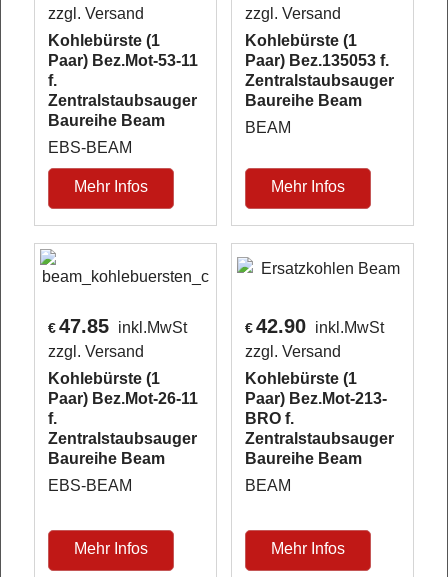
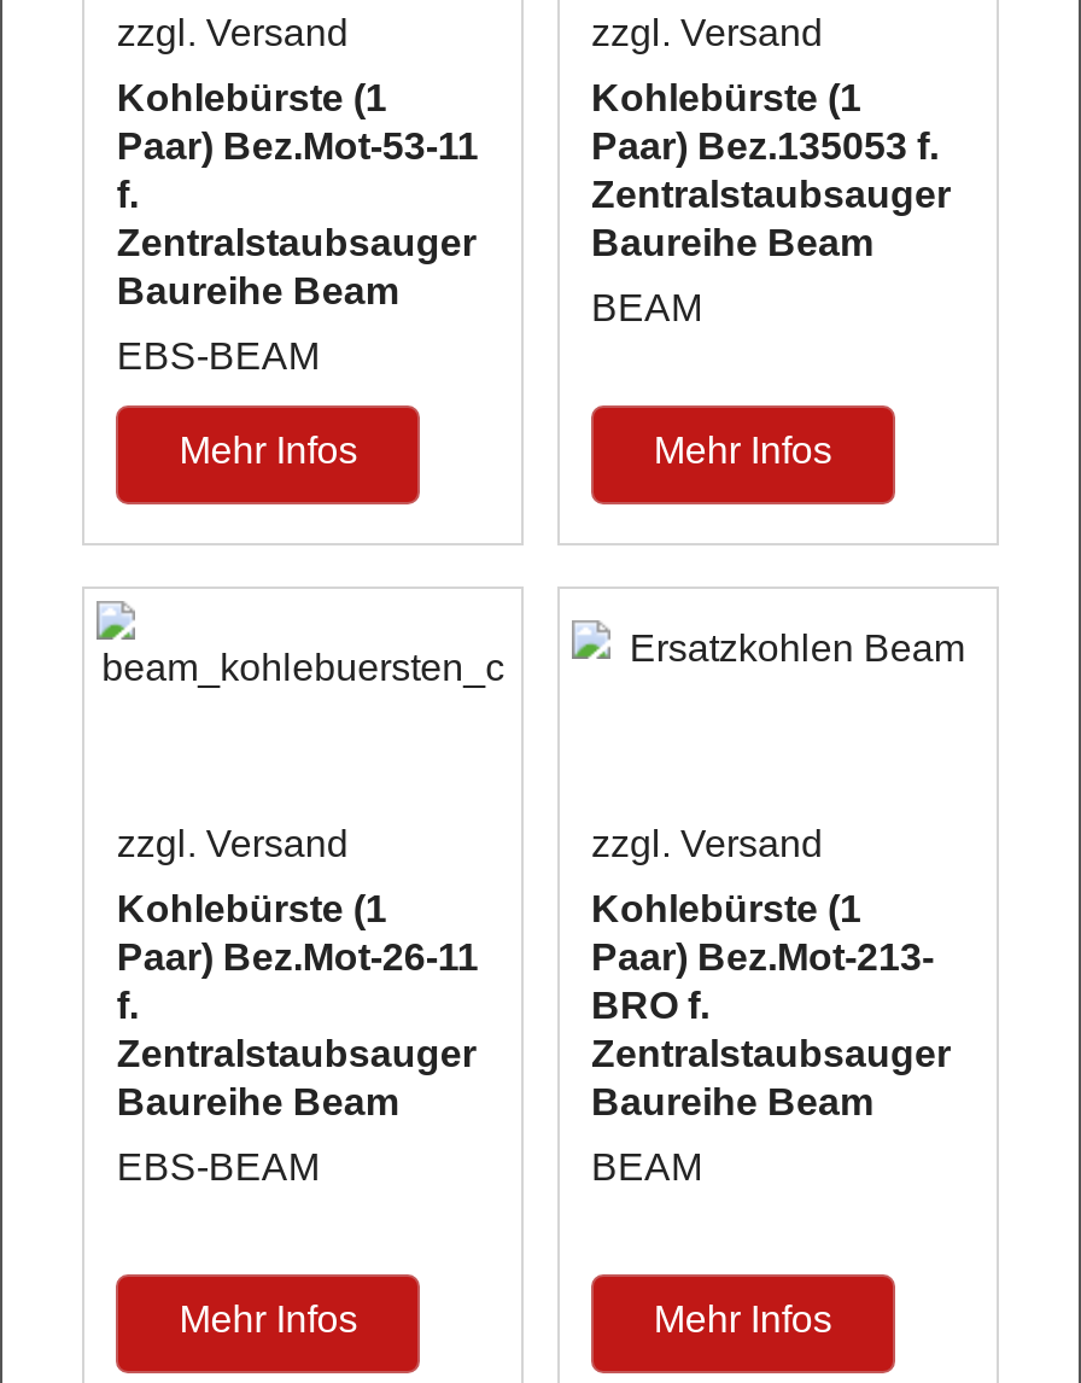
[48,315,187,337] € 47.85 inkl.MwSt -> none
[245,315,384,337] € 42.90 inkl.MwSt -> none

